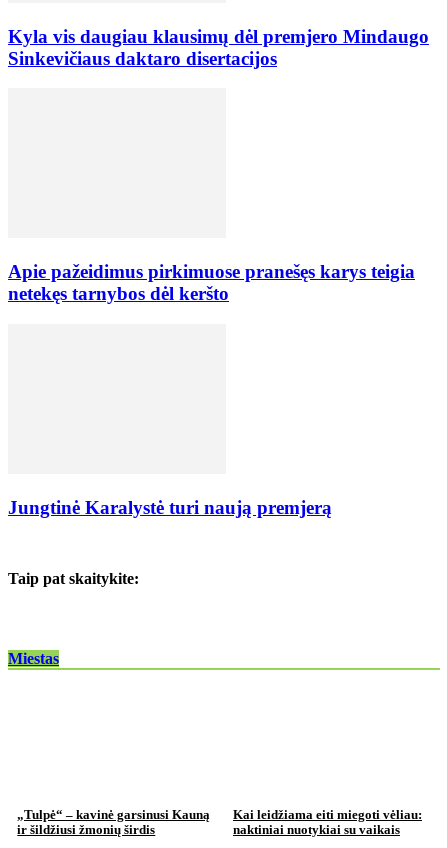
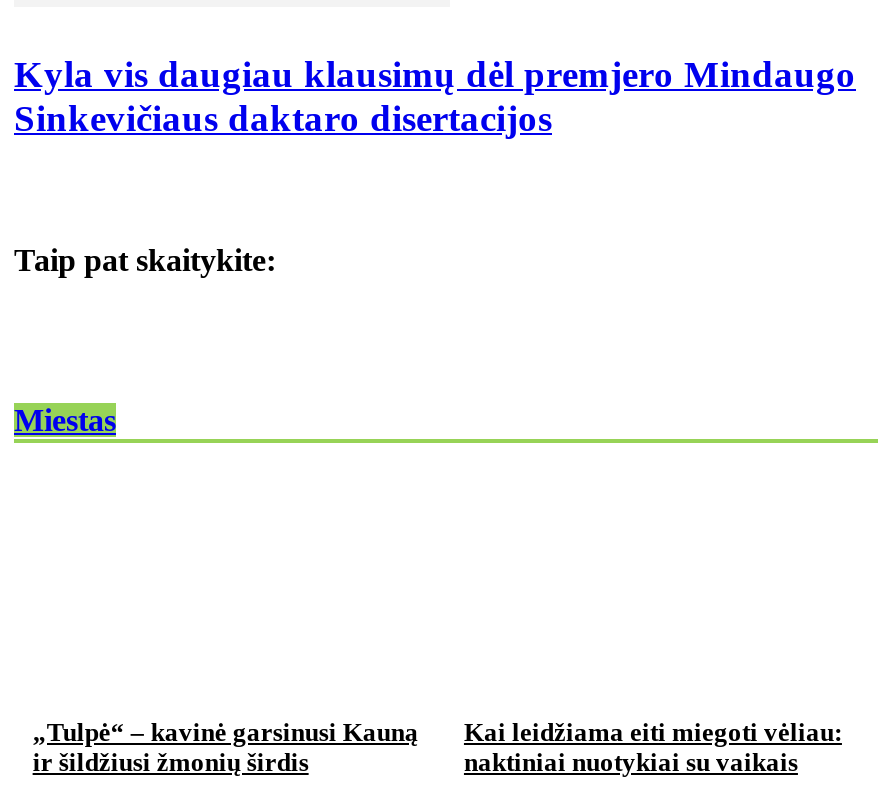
[8,261,415,304] Apie pažeidimus pirkimuose pranešęs karys teigia | netekęs tarnybos dėl keršto -> none
[8,496,332,517] Jungtinė Karalystė turi naują premjerą -> none

